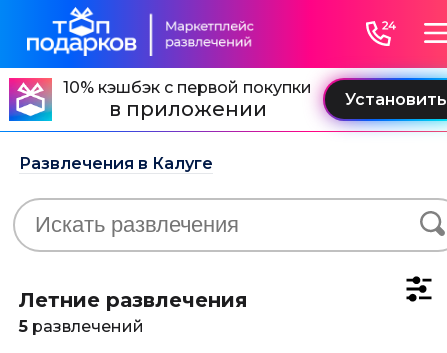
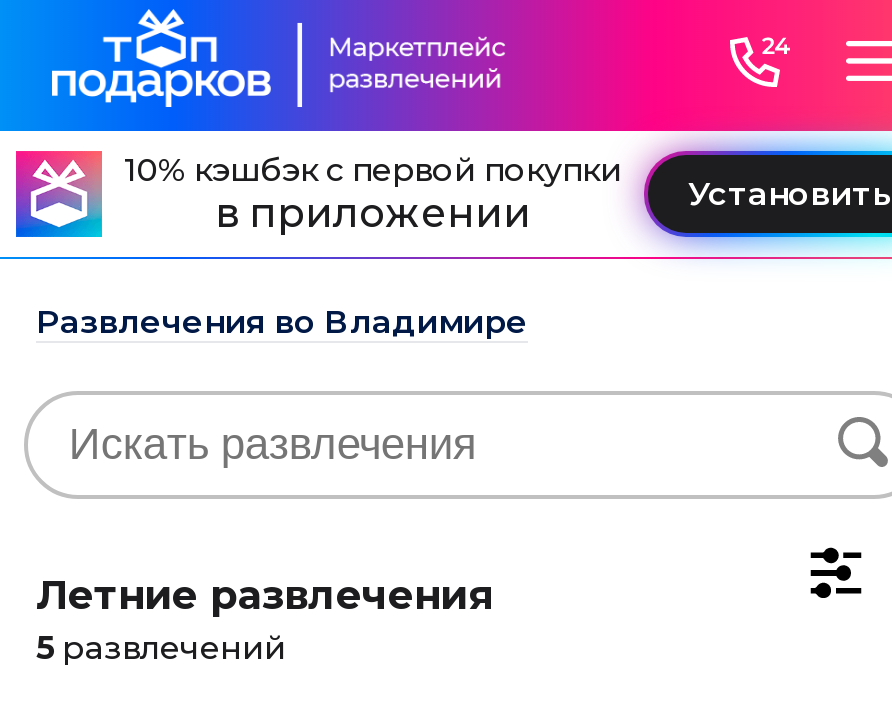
[19,154,213,173] Развлечения в Калуге -> [36,303,528,341] Развлечения во Владимире

